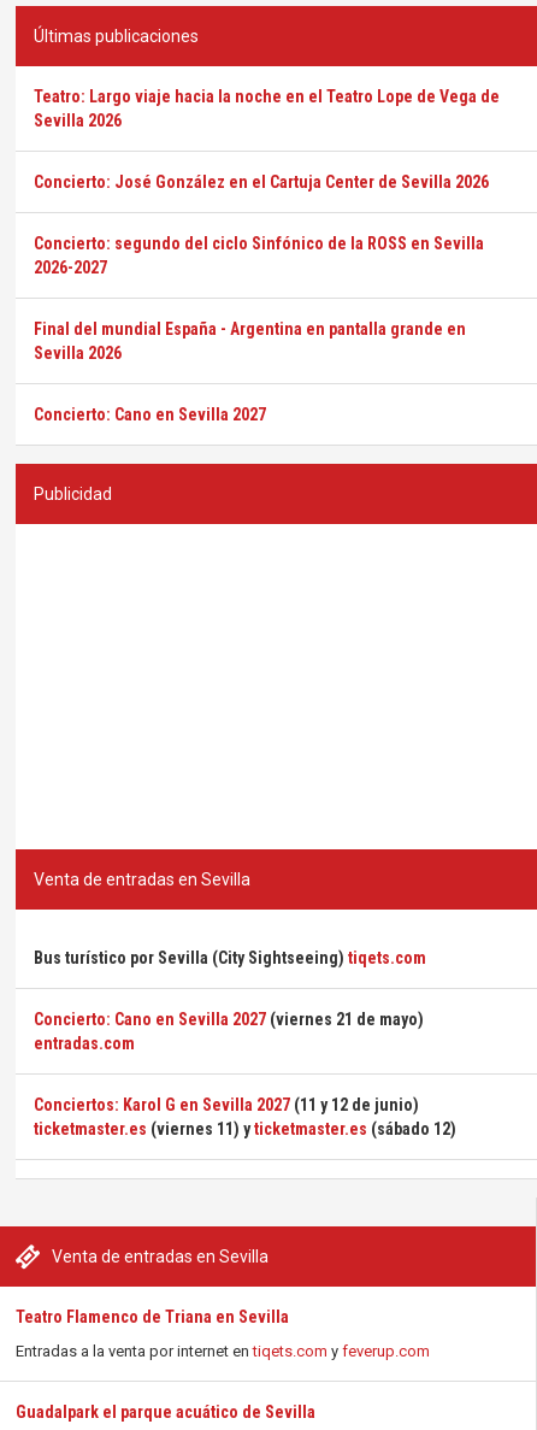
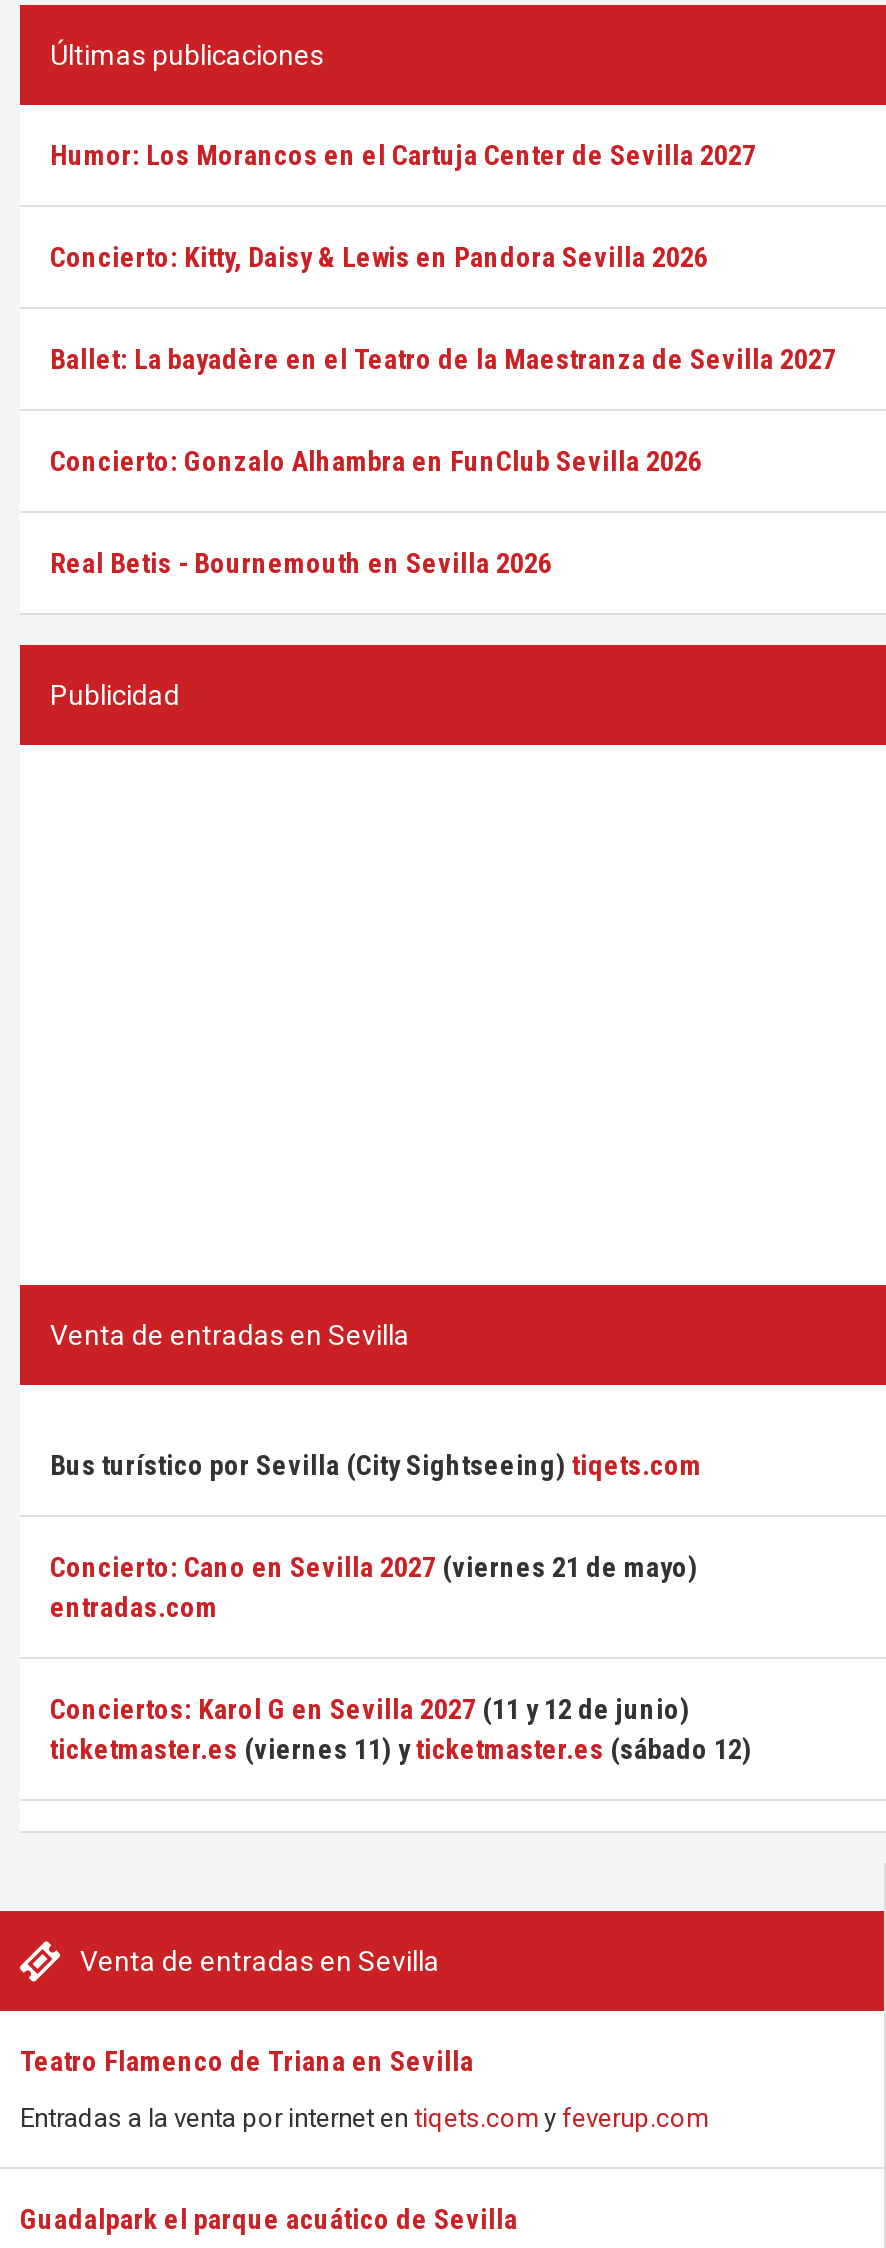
[34,87,500,130] Teatro: Largo viaje hacia la noche en el Teatro Lope de Vega de | Sevilla 2026 -> [50,139,756,171] Humor: Los Morancos en el Cartuja Center de Sevilla 2027
[34,172,489,192] Concierto: José González en el Cartuja Center de Sevilla 2026 -> [50,241,708,273] Concierto: Kitty, Daisy & Lewis en Pandora Sevilla 2026
[34,234,484,277] Concierto: segundo del ciclo Sinfónico de la ROSS en Sevilla | 2026-2027 -> [50,343,836,375] Ballet: La bayadère en el Teatro de la Maestranza de Sevilla 2027
[34,319,466,363] Final del mundial España - Argentina en pantalla grande en | Sevilla 2026 -> [50,445,702,477] Concierto: Gonzalo Alhambra en FunClub Sevilla 2026
[34,405,266,424] Concierto: Cano en Sevilla 2027 -> [50,547,552,579] Real Betis - Bournemouth en Sevilla 2026

